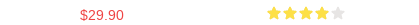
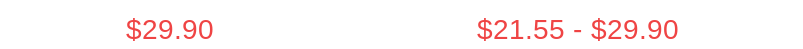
none -> [477,12,679,44] $21.55 - $29.90

